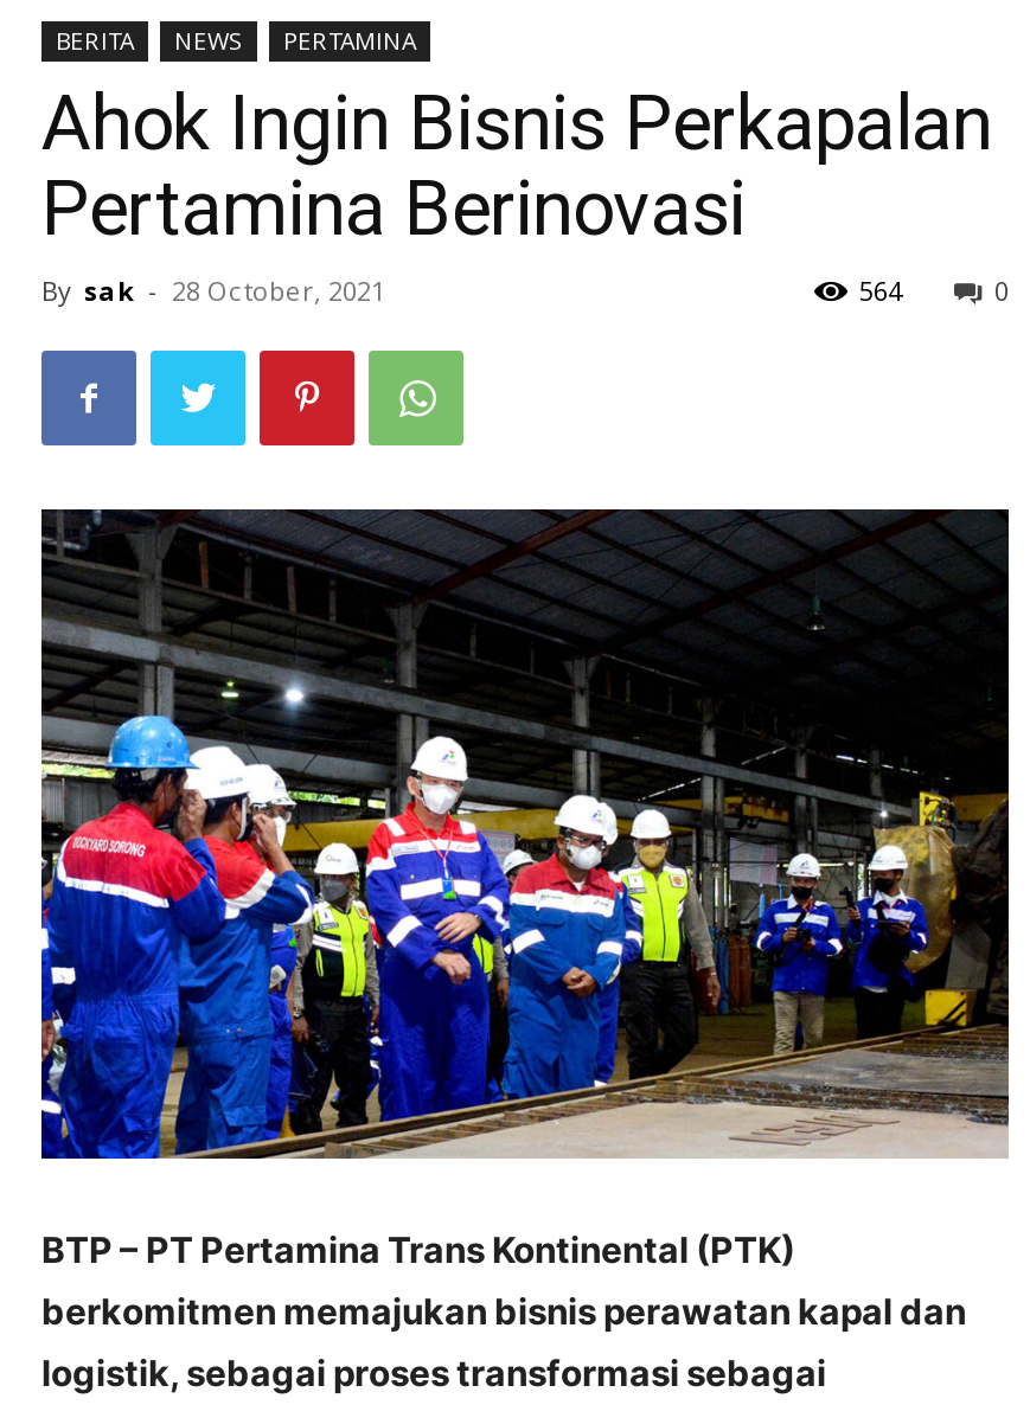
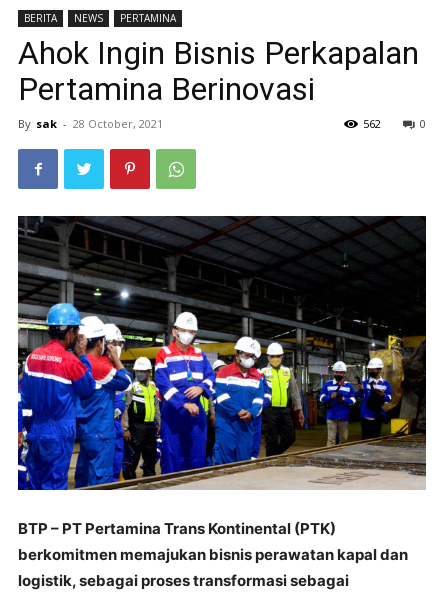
[859,272,902,308] 564 -> [363,116,381,131] 562

